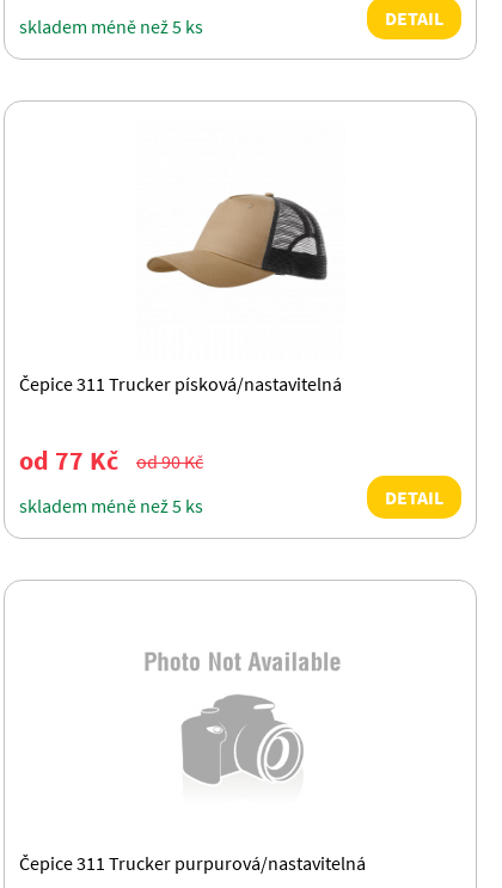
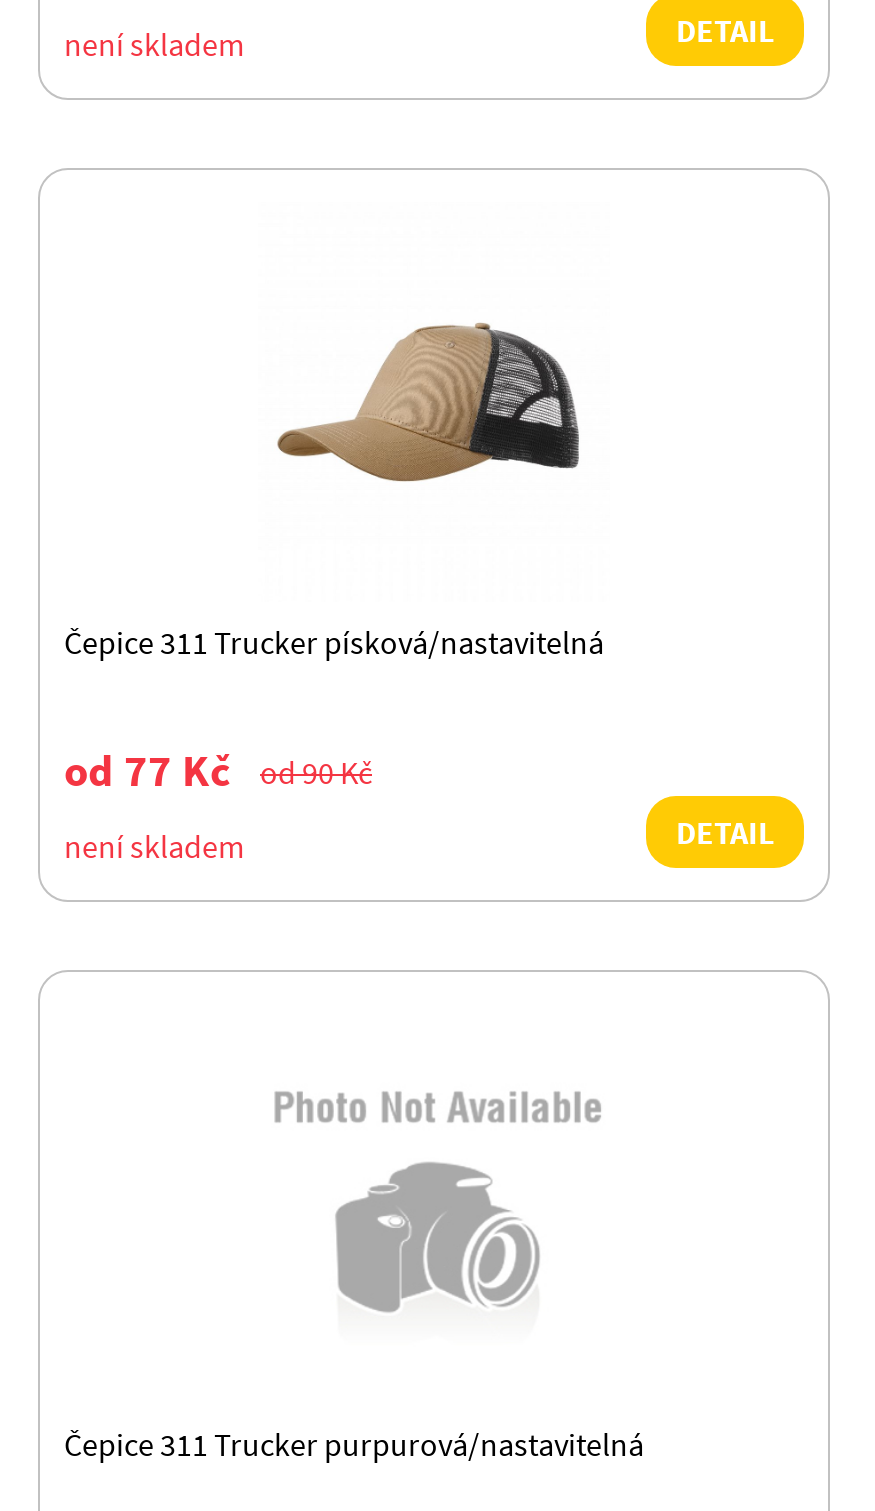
[19,15,203,39] skladem méně než 5 ks -> [64,25,244,65] není skladem
[19,494,203,518] skladem méně než 5 ks -> [64,827,244,867] není skladem

